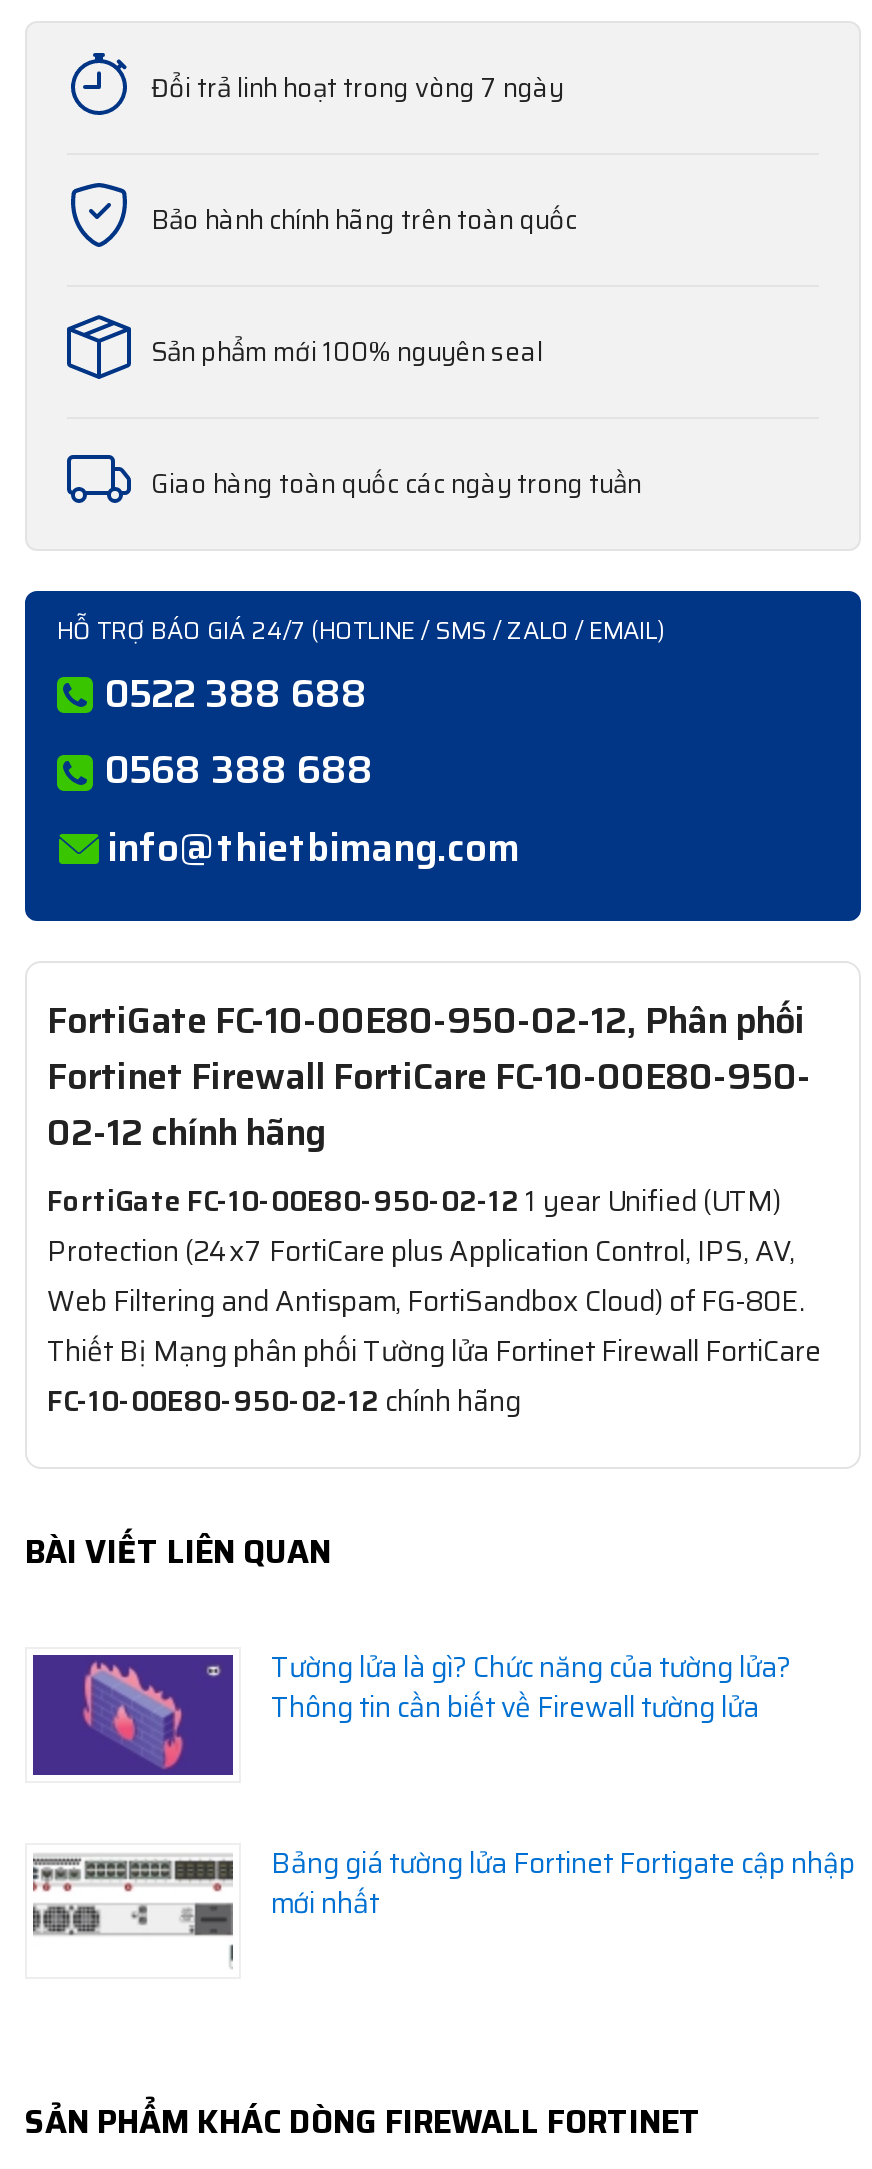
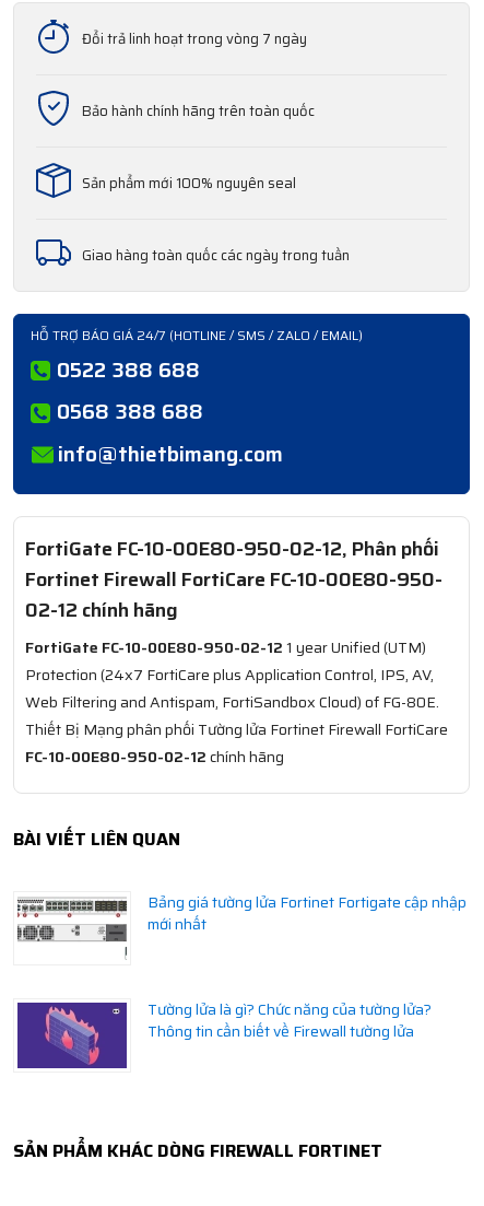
moved [31,1645,791,1777] -> [16,997,432,1069]: [image] | Tường lửa là gì? Chức năng của tường lửa? | Thông tin cần biết về Firewall tường lửa
moved [29,1841,855,1937] -> [15,890,467,942]: [image] | Bảng giá tường lửa Fortinet Fortigate cập nhập | mới nhất

